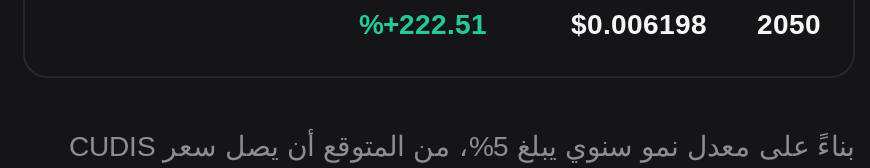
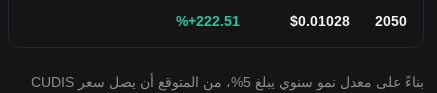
[571,8,821,40] $0.006198 2050 -> [290,13,407,29] $0.01028 2050

